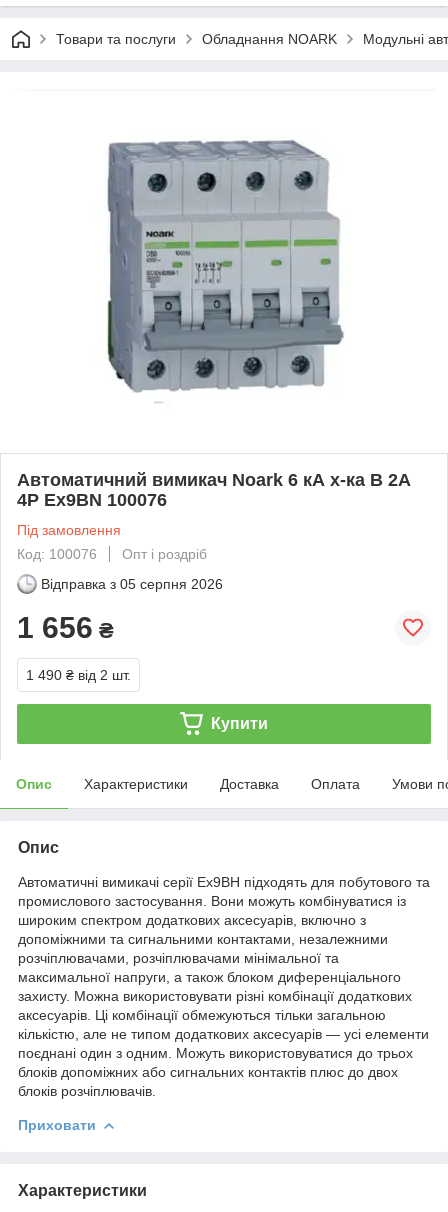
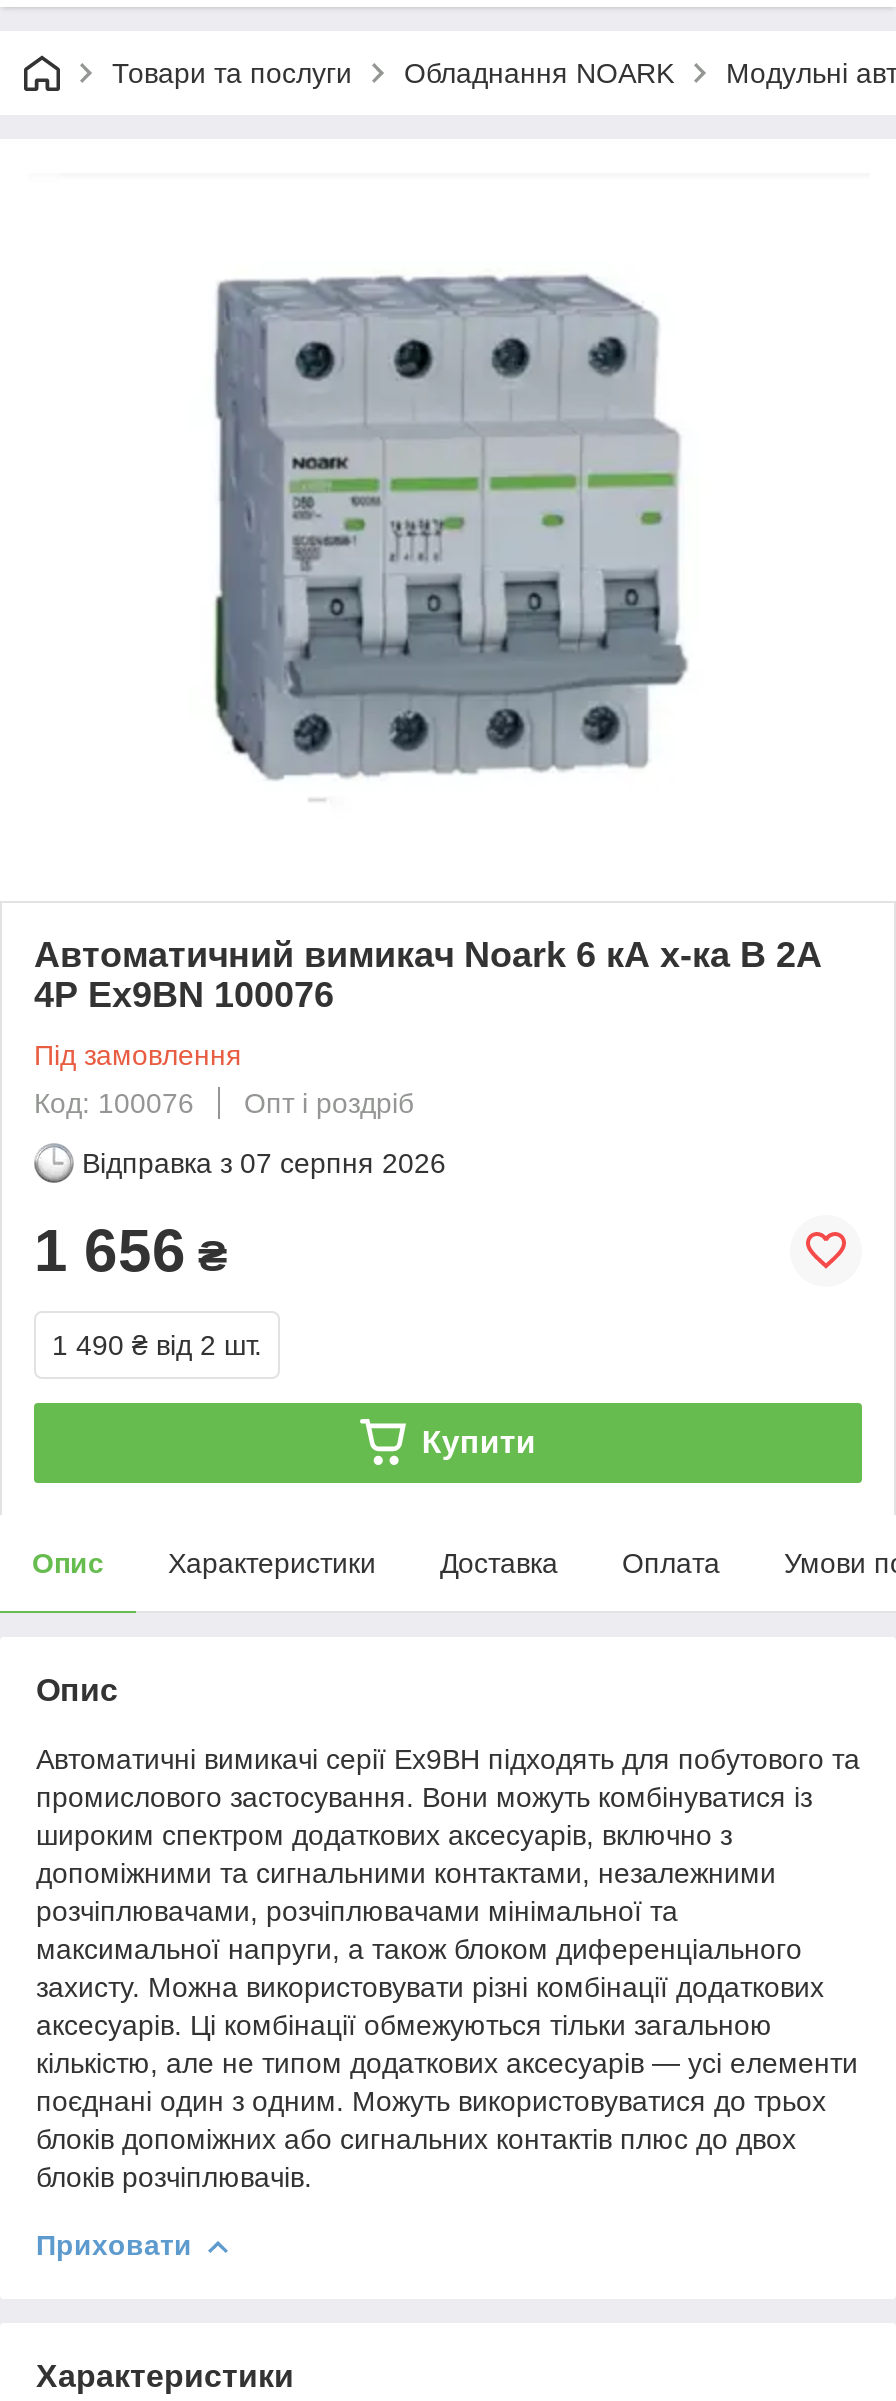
[41,576,223,592] Відправка з 05 серпня 2026 -> [82,1147,446,1179] Відправка з 07 серпня 2026

